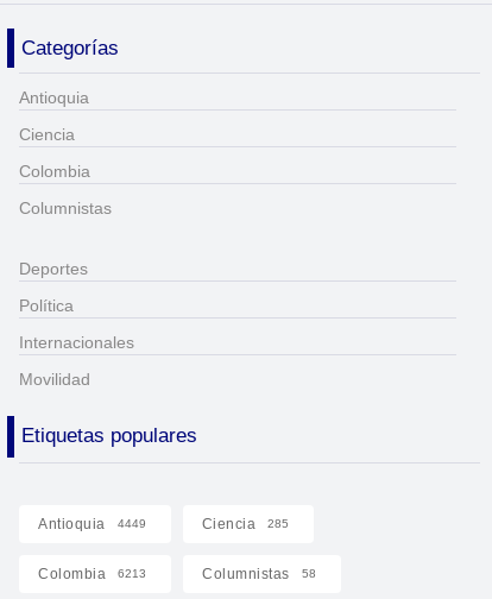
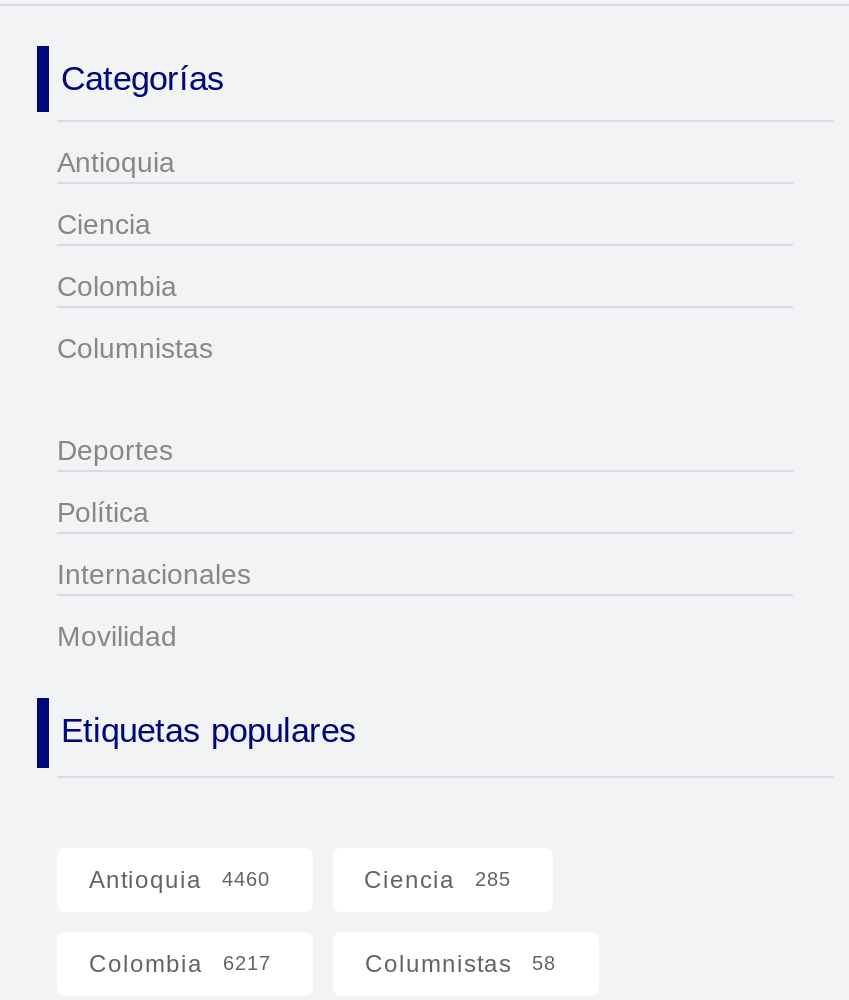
[38,516,146,533] Antioquia 4449 -> [89,866,270,894] Antioquia 4460
[38,566,146,582] Colombia 6213 -> [89,950,271,978] Colombia 6217

